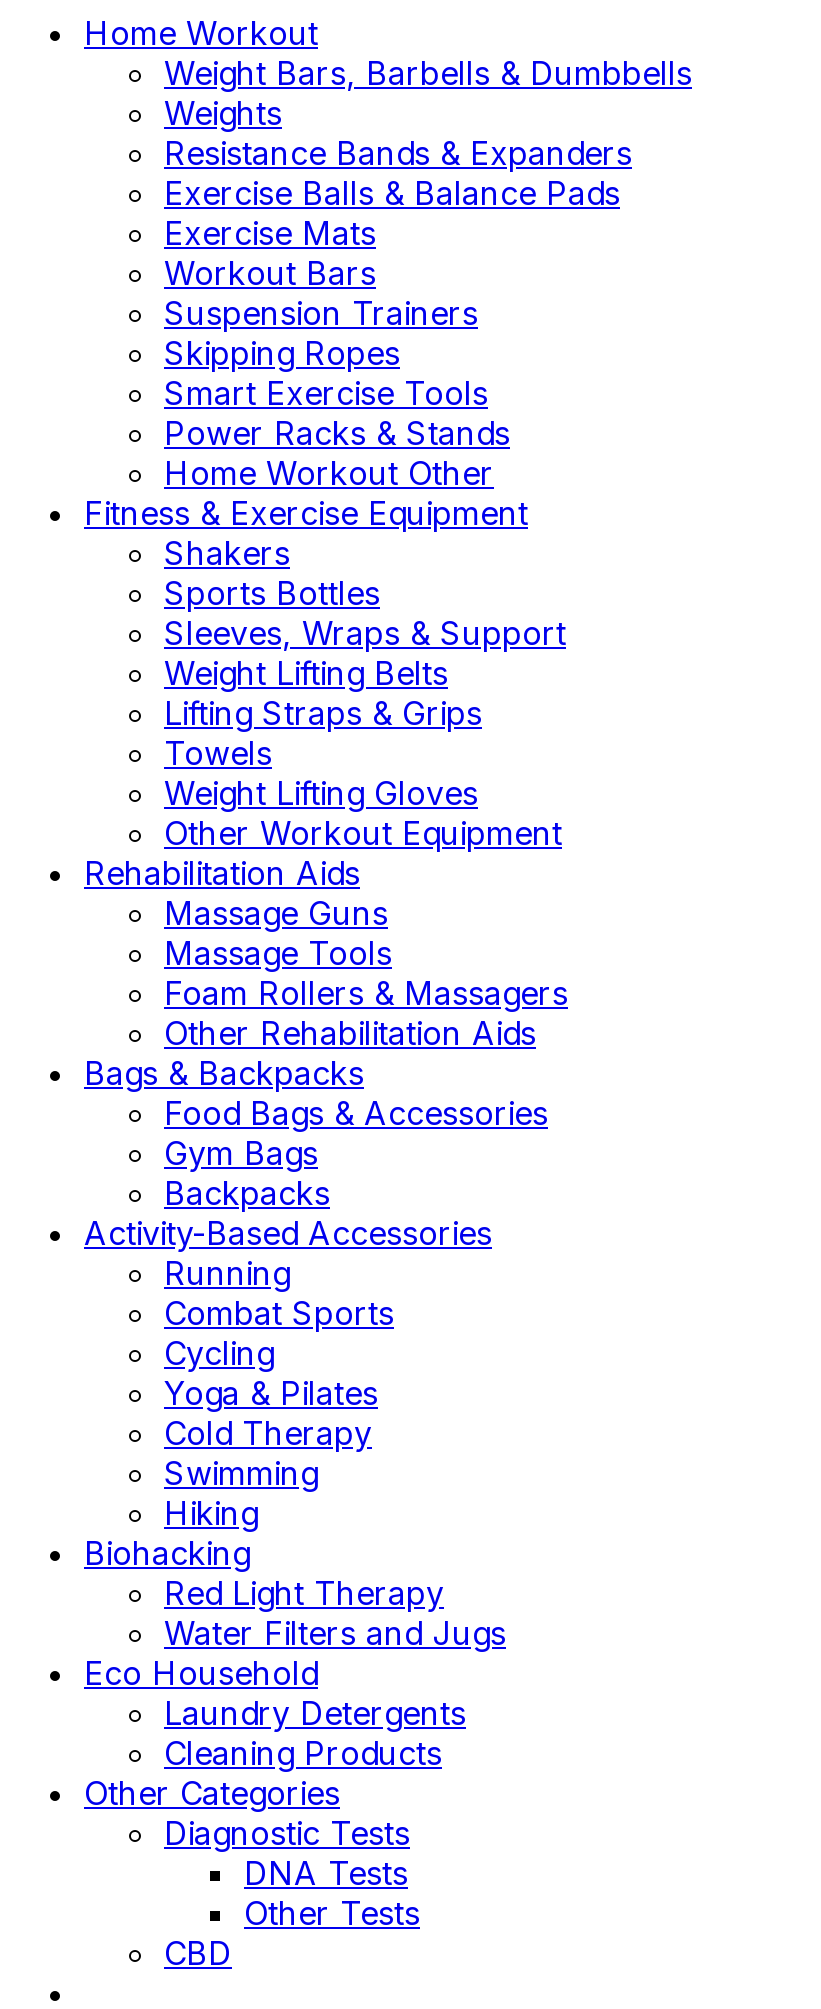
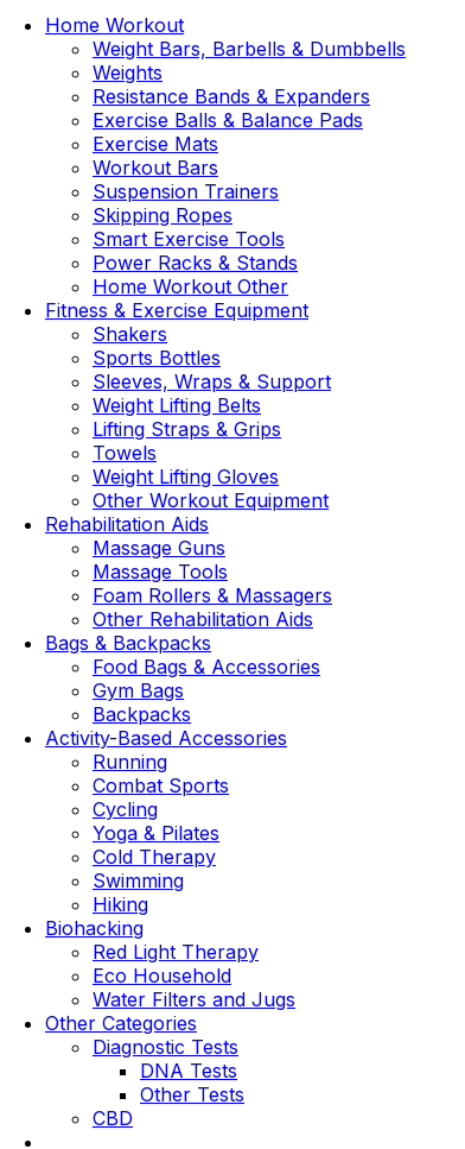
moved [164,1612,506,1652] -> [93,987,295,1011]: Water Filters and Jugs
[164,1692,466,1772] Laundry Detergents | Cleaning Products -> none

